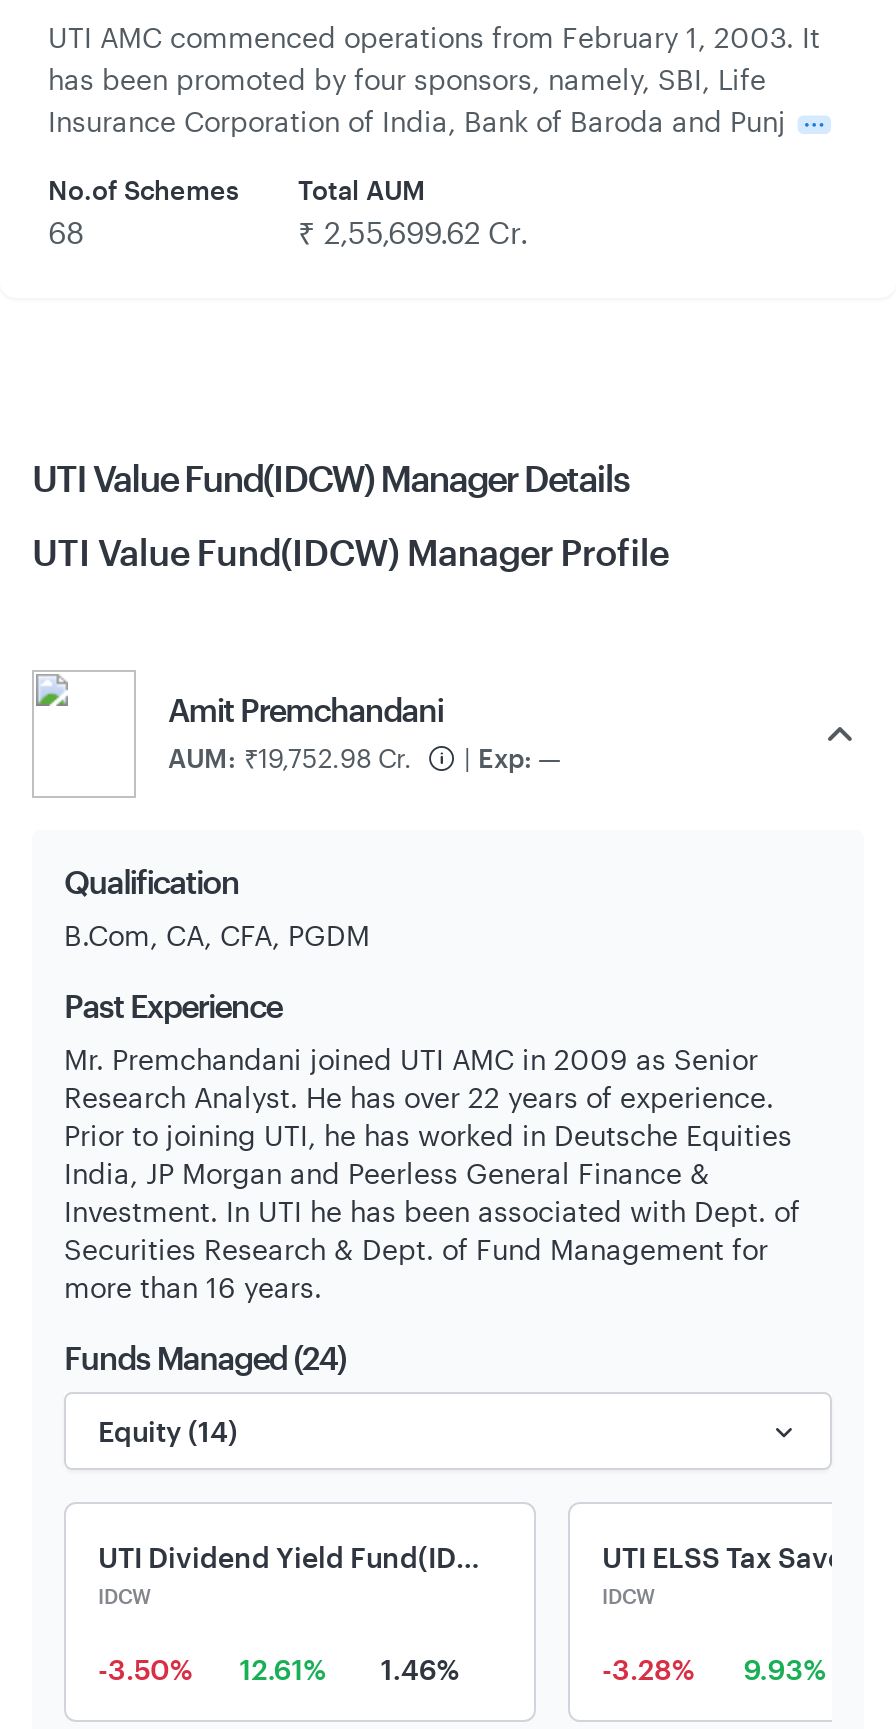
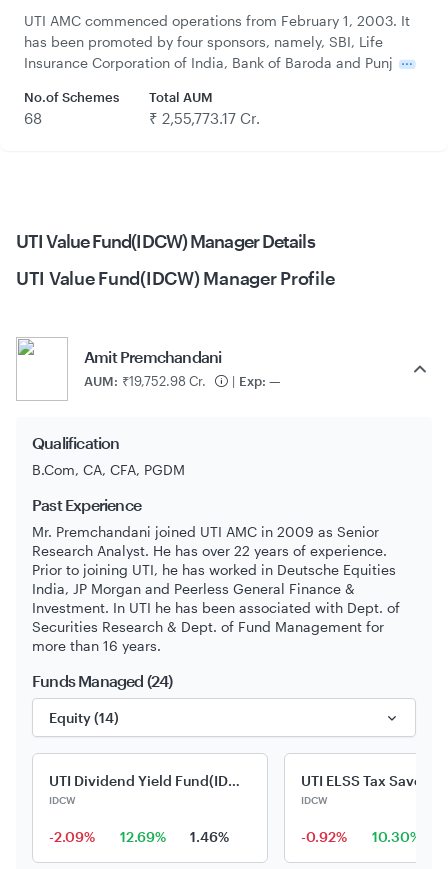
[298,215,528,251] ₹ 2,55,699.62 Cr. -> [149,109,260,127] ₹ 2,55,773.17 Cr.
[98,1653,192,1687] -3.50% -> [49,828,95,845] -2.09%
[239,1653,325,1687] 12.61% -> [120,828,166,845] 12.69%
[602,1653,694,1687] -3.28% -> [301,828,347,845] -0.92%
[743,1653,825,1687] 9.93% -> [372,828,421,845] 10.30%

